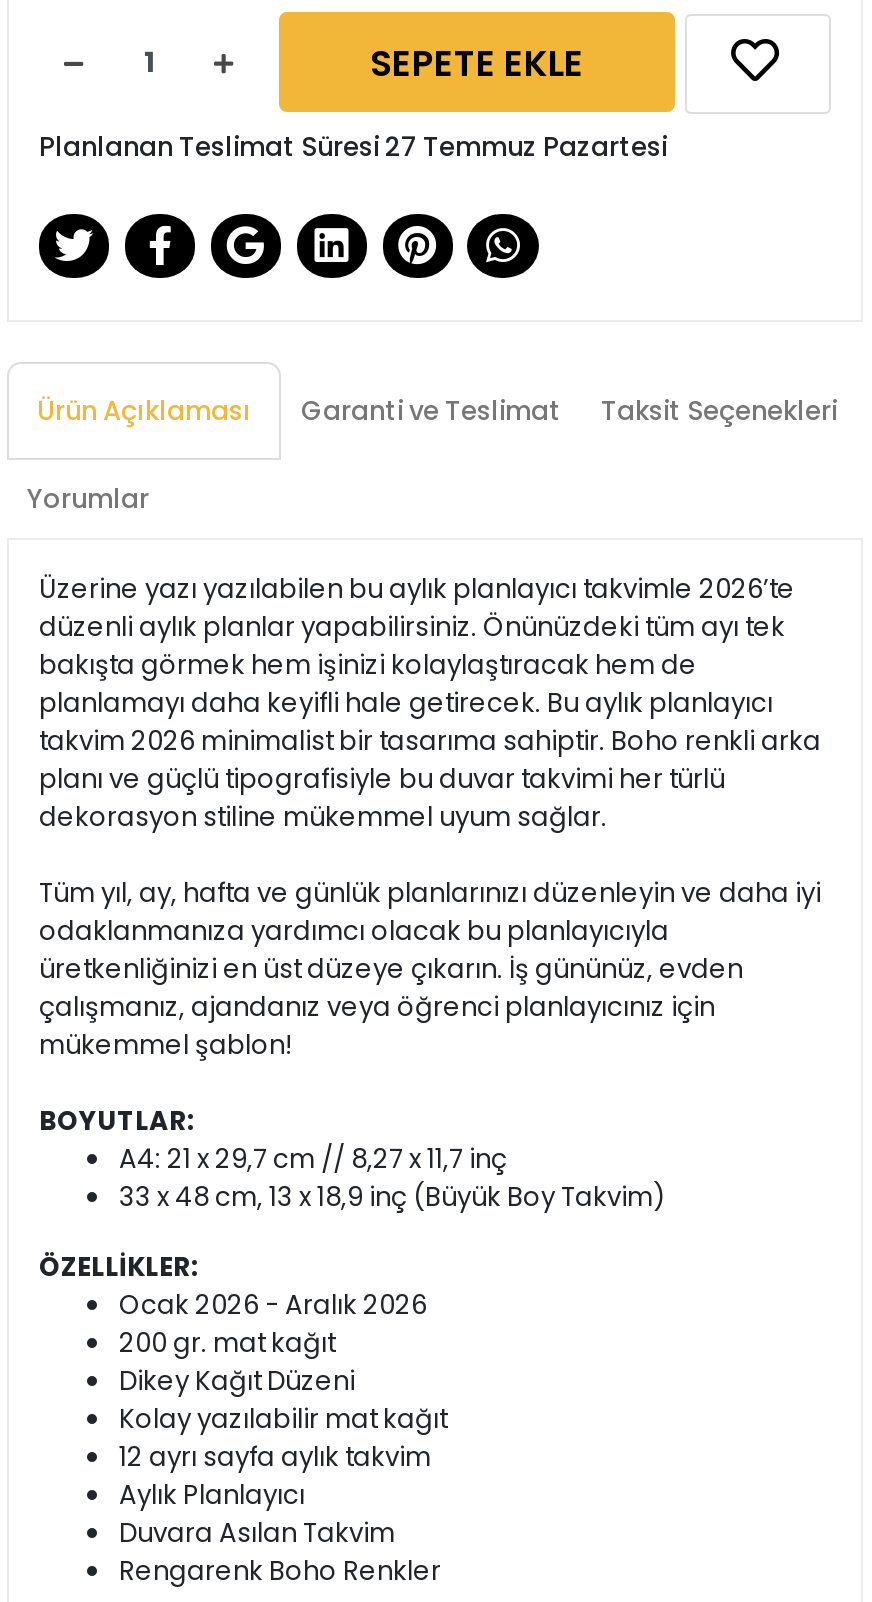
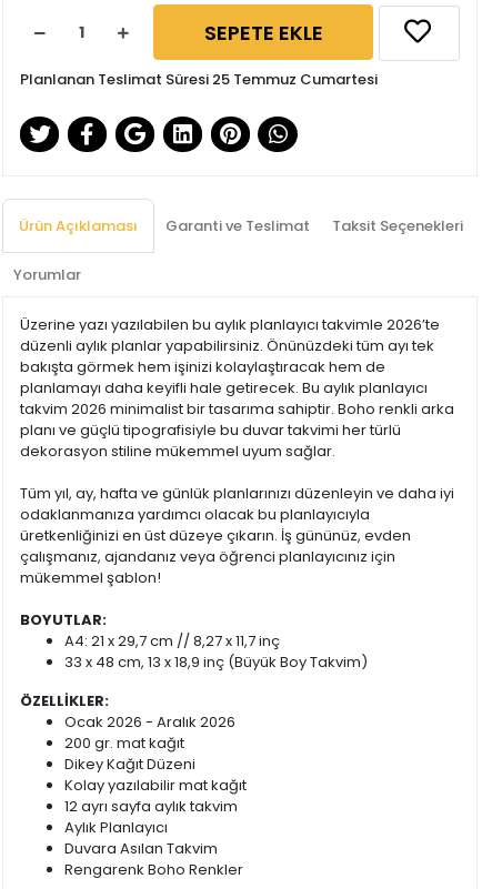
[39,128,667,166] Planlanan Teslimat Süresi 27 Temmuz Pazartesi -> [20,69,378,90] Planlanan Teslimat Süresi 25 Temmuz Cumartesi

